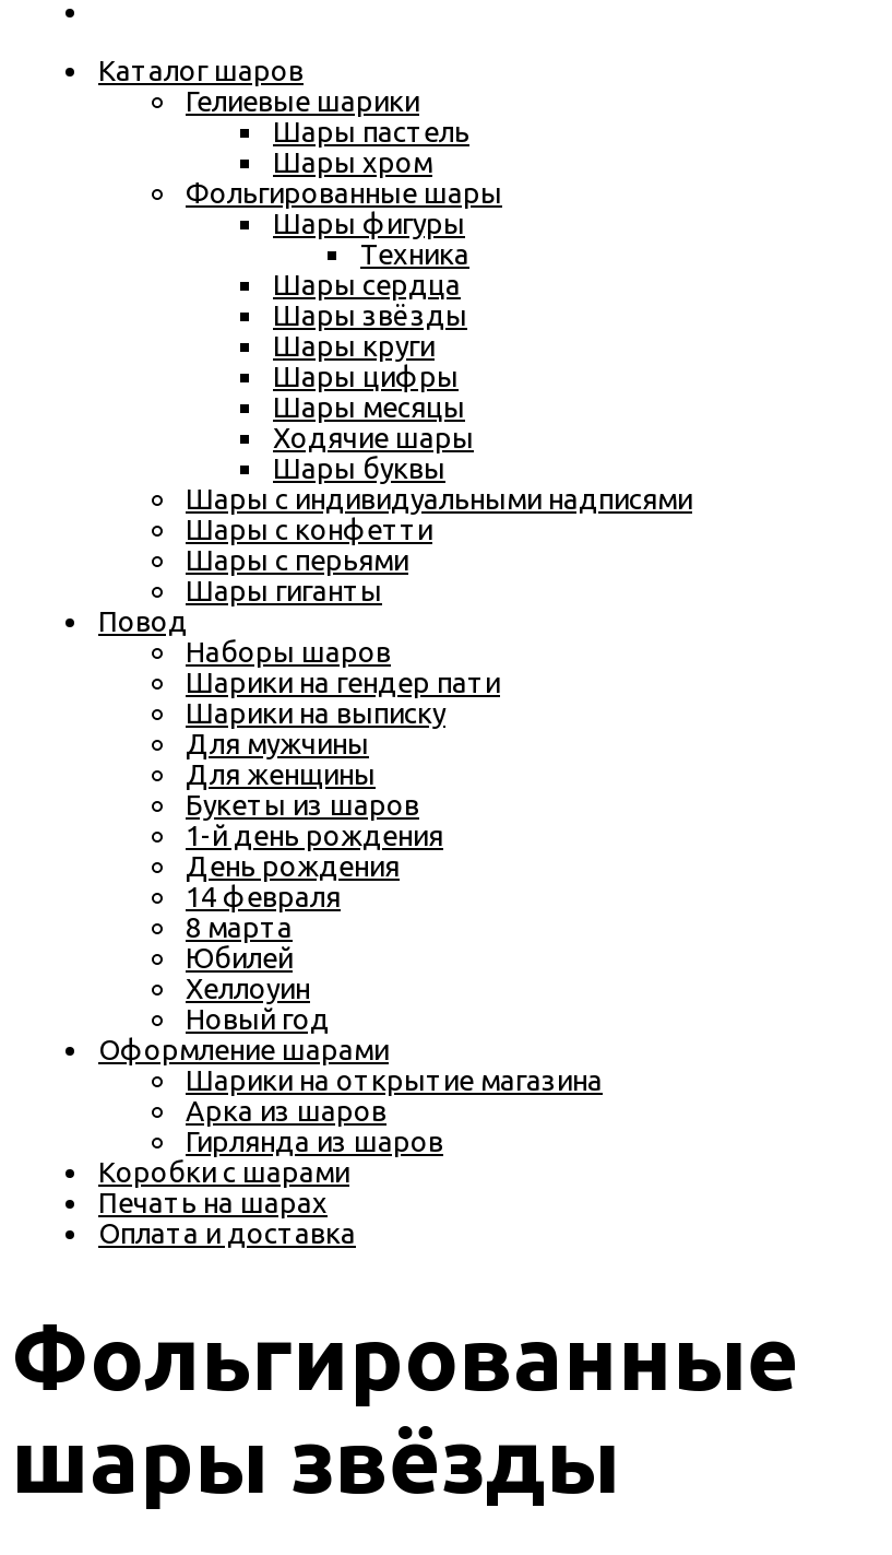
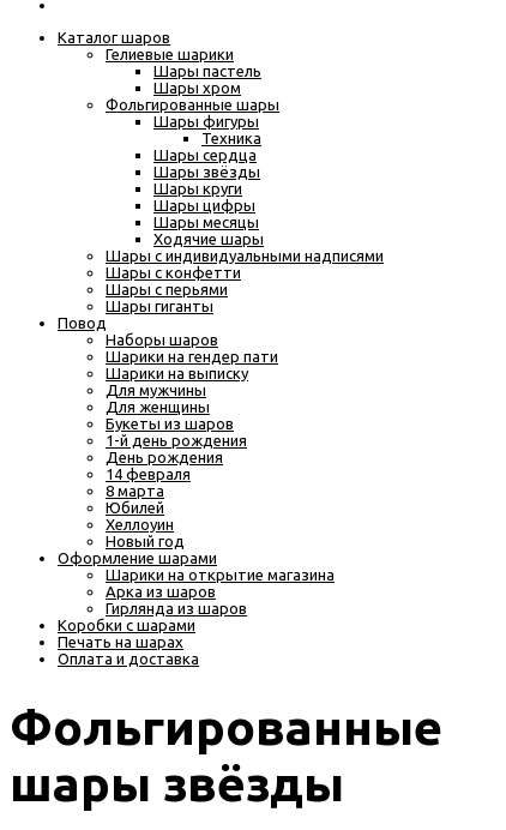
[273,452,445,483] Шары буквы -> none

